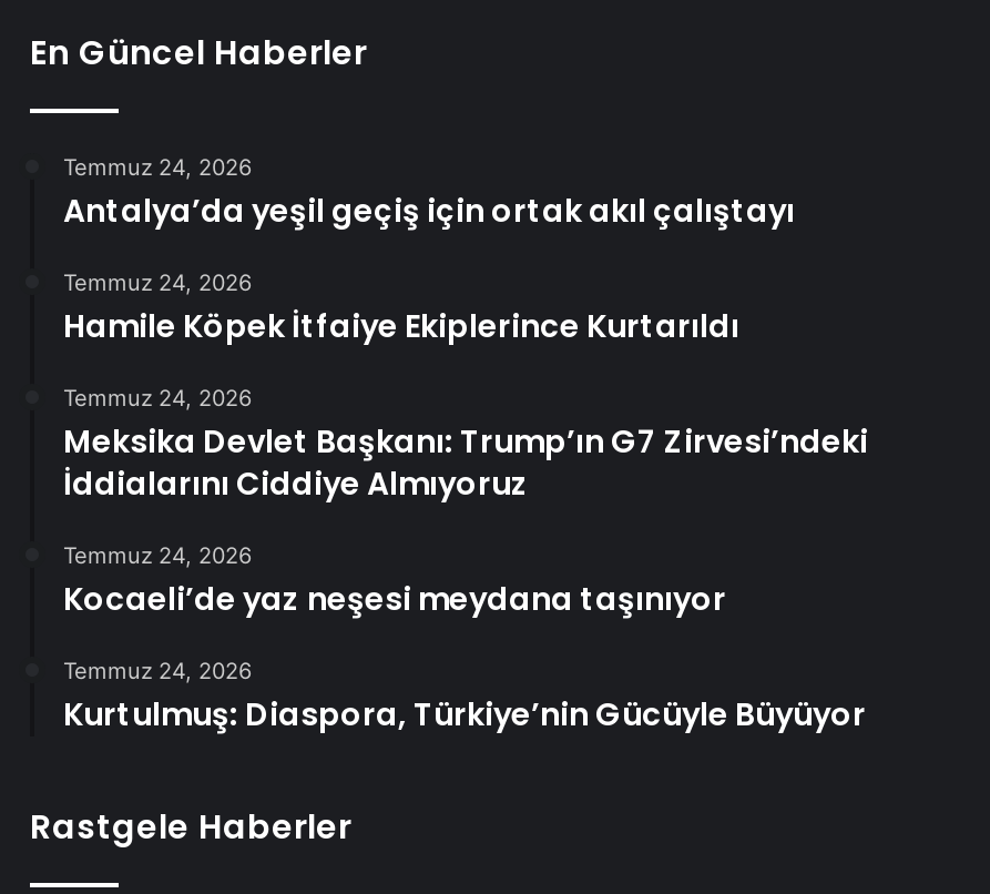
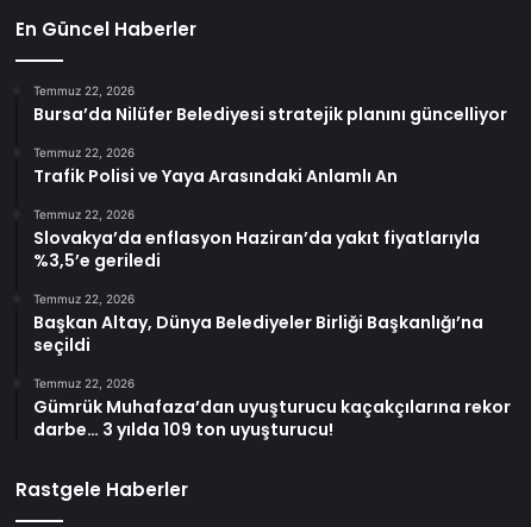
[63,153,795,232] Temmuz 24, 2026 | Antalya’da yeşil geçiş için ortak akıl çalıştayı -> [33,83,507,126] Temmuz 22, 2026 | Bursa’da Nilüfer Belediyesi stratejik planını güncelliyor
[63,268,739,348] Temmuz 24, 2026 | Hamile Köpek İtfaiye Ekiplerince Kurtarıldı -> [33,145,398,188] Temmuz 22, 2026 | Trafik Polisi ve Yaya Arasındaki Anlamlı An
[63,383,868,505] Temmuz 24, 2026 | Meksika Devlet Başkanı: Trump’ın G7 Zirvesi’ndeki | İddialarını Ciddiye Almıyoruz -> [33,207,480,272] Temmuz 22, 2026 | Slovakya’da enflasyon Haziran’da yakıt fiyatlarıyla | %3,5’e geriledi
[63,541,726,621] Temmuz 24, 2026 | Kocaeli’de yaz neşesi meydana taşınıyor -> [33,291,483,357] Temmuz 22, 2026 | Başkan Altay, Dünya Belediyeler Birliği Başkanlığı’na | seçildi
[63,656,866,736] Temmuz 24, 2026 | Kurtulmuş: Diaspora, Türkiye’nin Gücüyle Büyüyor -> [33,376,511,441] Temmuz 22, 2026 | Gümrük Muhafaza’dan uyuşturucu kaçakçılarına rekor | darbe… 3 yılda 109 ton uyuşturucu!

